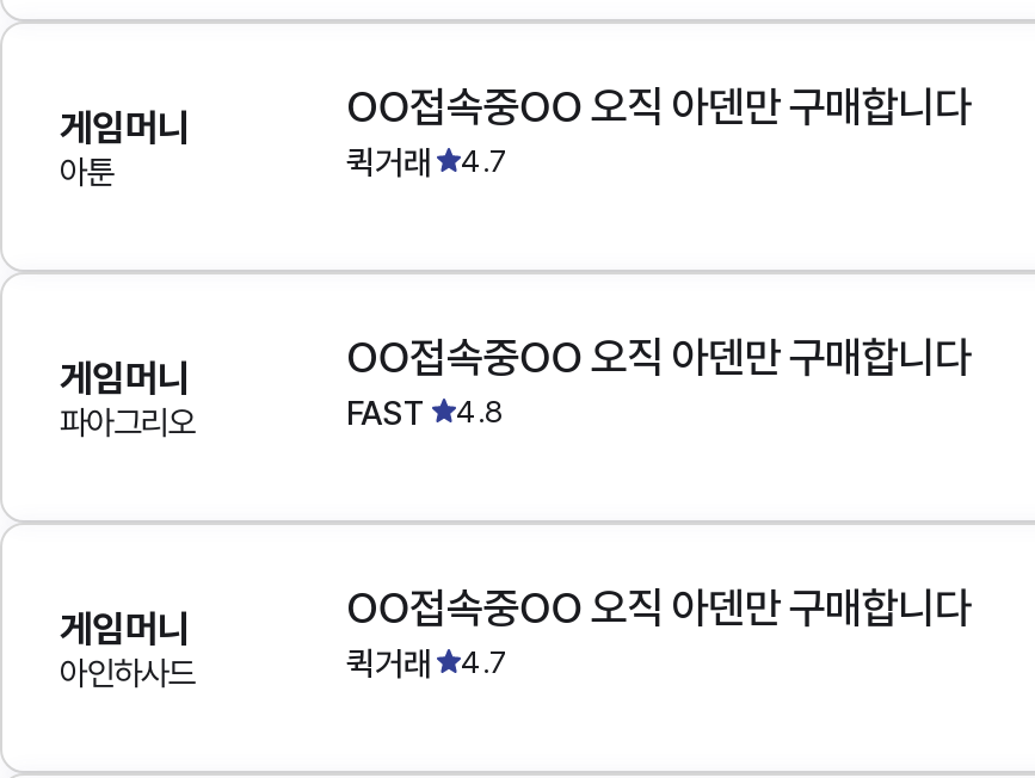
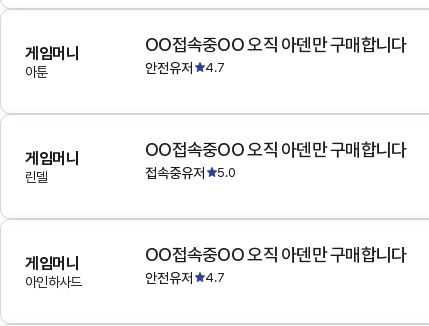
[346,142,432,180] 퀵거래 -> [145,59,193,75] 안전유저
[60,402,195,440] 파아그리오 -> [25,168,48,184] 린델
[346,393,504,431] FAST | 4.8 -> [145,164,236,180] 접속중유저 | 5.0
[346,643,432,681] 퀵거래 -> [145,269,193,285] 안전유저

